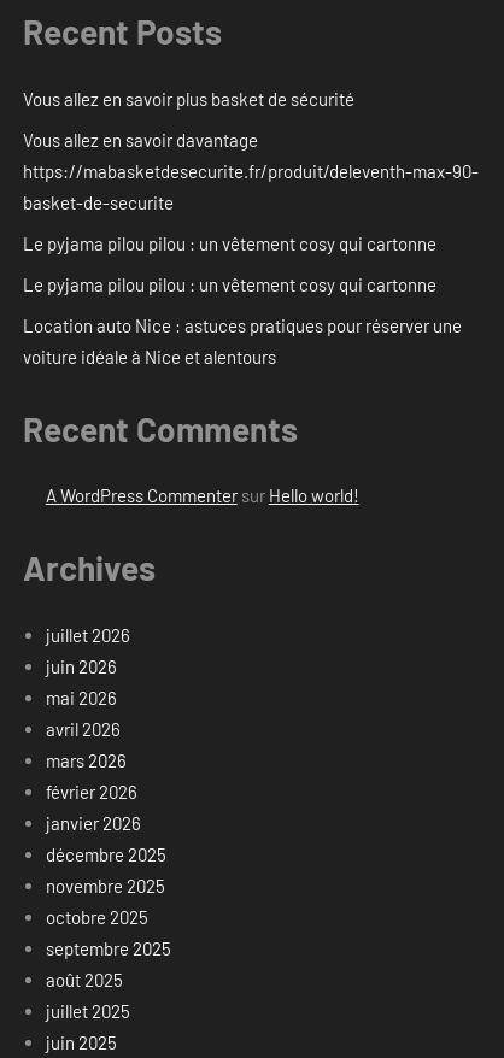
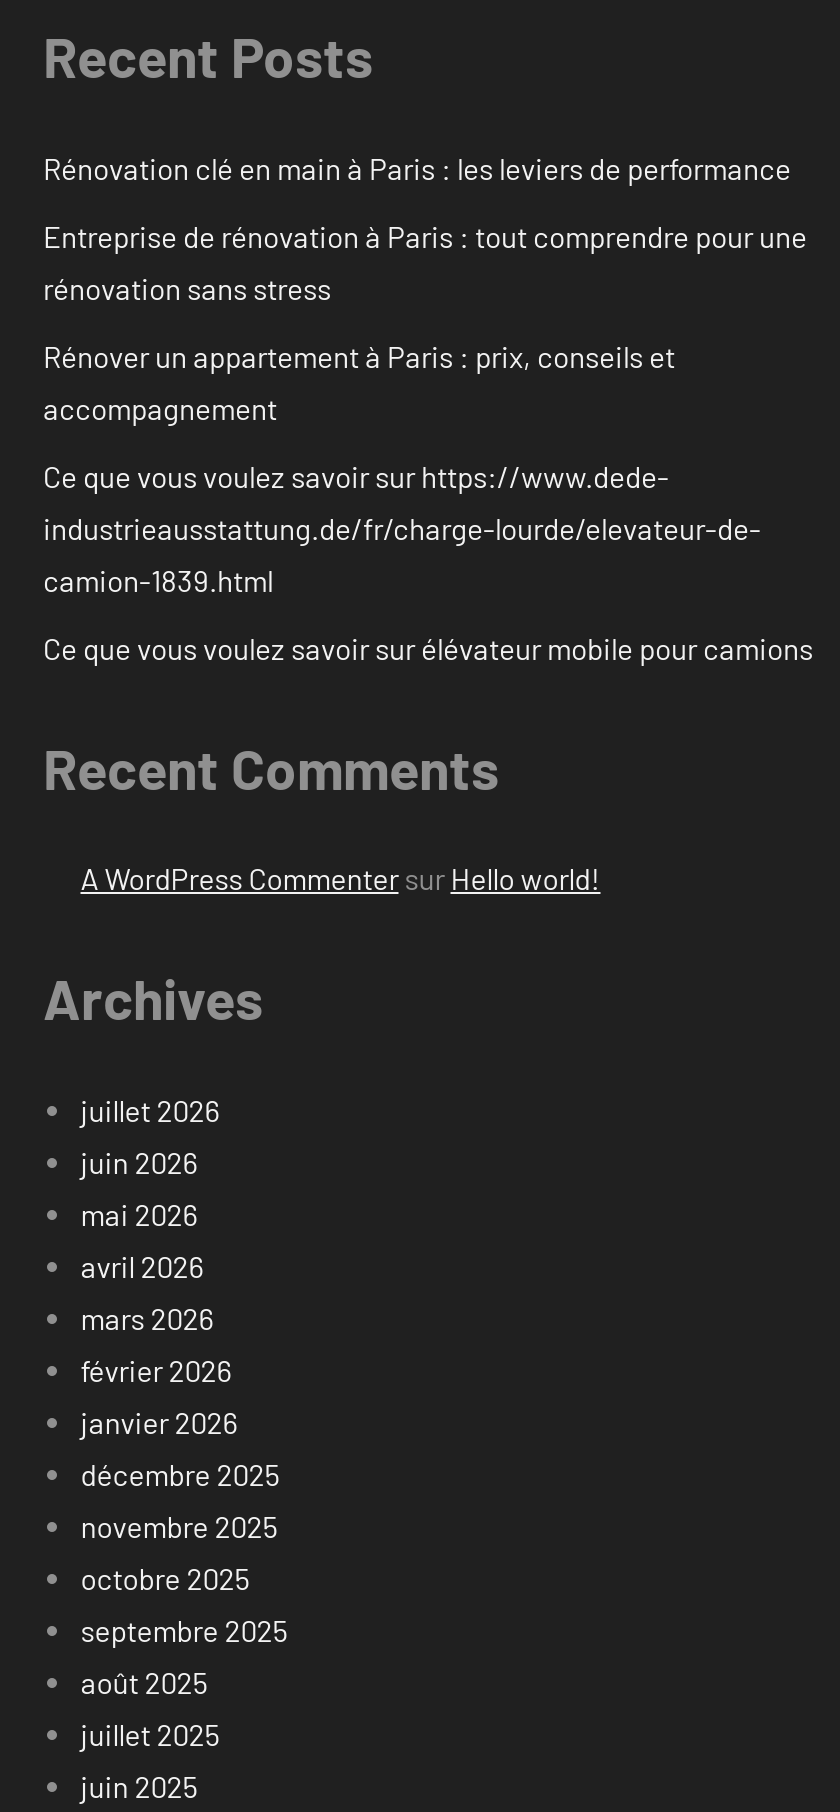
[23,88,354,109] Vous allez en savoir plus basket de sécurité -> [43,150,791,186] Rénovation clé en main à Paris : les leviers de performance
[23,129,479,213] Vous allez en savoir davantage | https://mabasketdesecurite.fr/produit/deleventh-max-90- | basket-de-securite -> [43,218,807,306] Entreprise de rénovation à Paris : tout comprendre pour une | rénovation sans stress
[23,232,436,254] Le pyjama pilou pilou : un vêtement cosy qui cartonne -> [43,338,675,426] Rénover un appartement à Paris : prix, conseils et | accompagnement
[23,273,436,295] Le pyjama pilou pilou : un vêtement cosy qui cartonne -> [43,458,761,598] Ce que vous voulez savoir sur https://www.dede- | industrieausstattung.de/fr/charge-lourde/elevateur-de- | camion-1839.html
[23,314,462,367] Location auto Nice : astuces pratiques pour réserver une | voiture idéale à Nice et alentours -> [43,630,813,666] Ce que vous voulez savoir sur élévateur mobile pour camions

